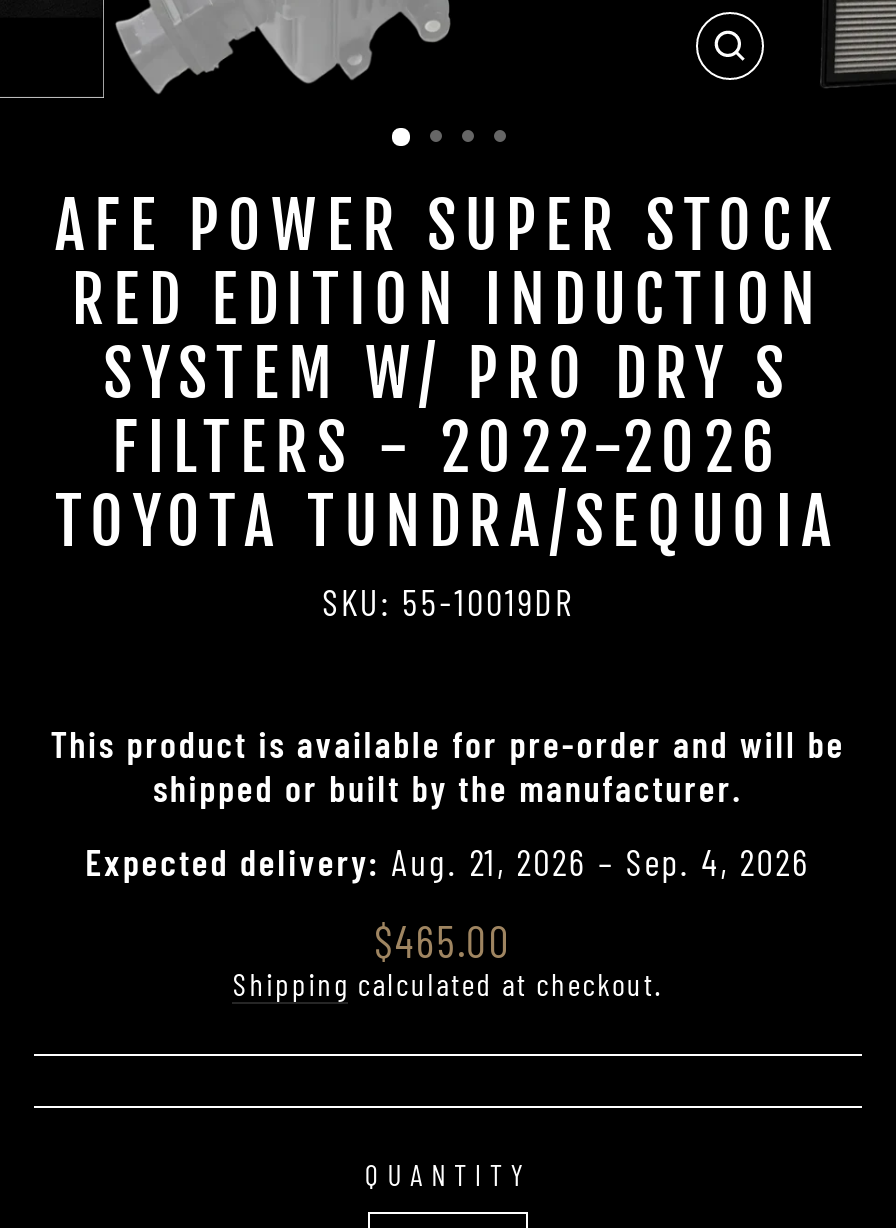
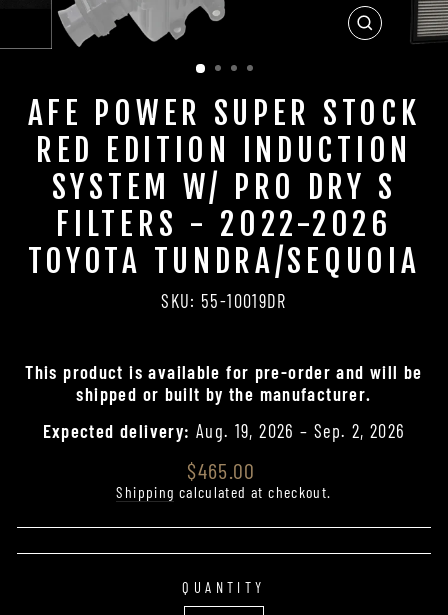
[85,840,811,884] Expected delivery: Aug. 21, 2026 – Sep. 4, 2026 -> [43,420,405,442] Expected delivery: Aug. 19, 2026 – Sep. 2, 2026

